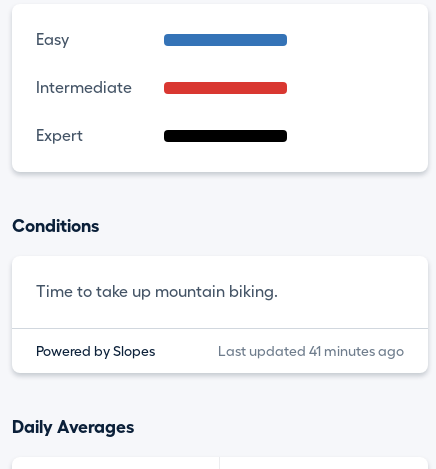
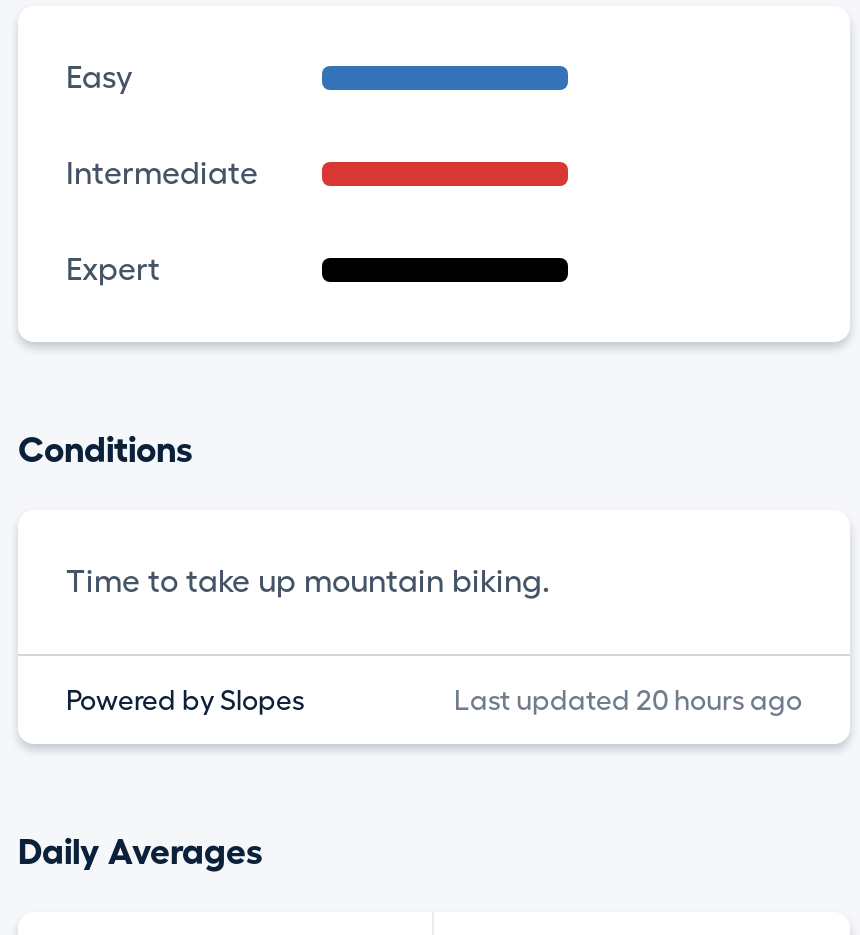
[218,344,404,358] Last updated 41 minutes ago -> [454,685,802,713] Last updated 20 hours ago

